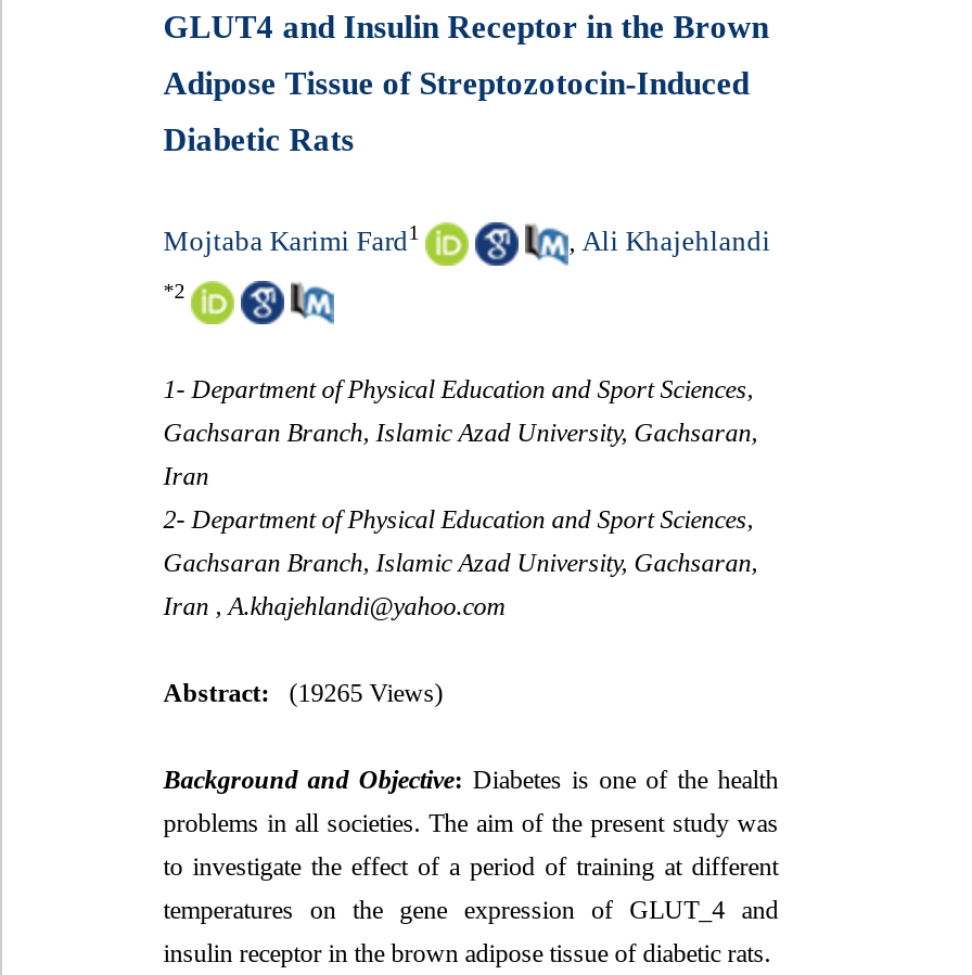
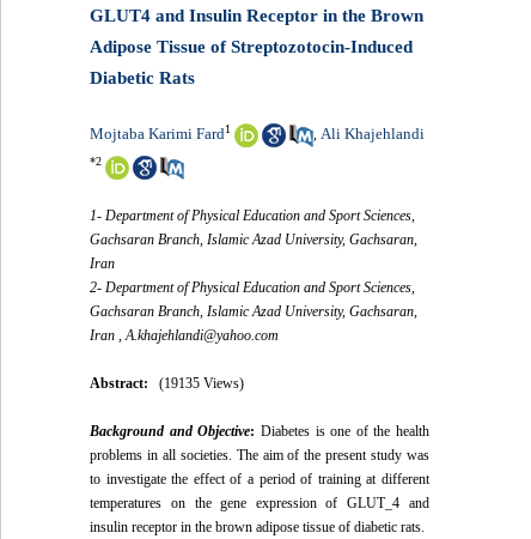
[163,678,443,709] Abstract: (19265 Views) -> [90,375,244,392] Abstract: (19135 Views)

